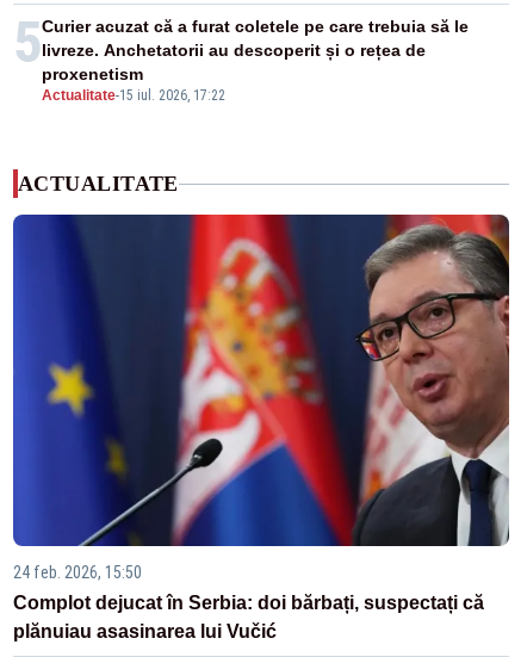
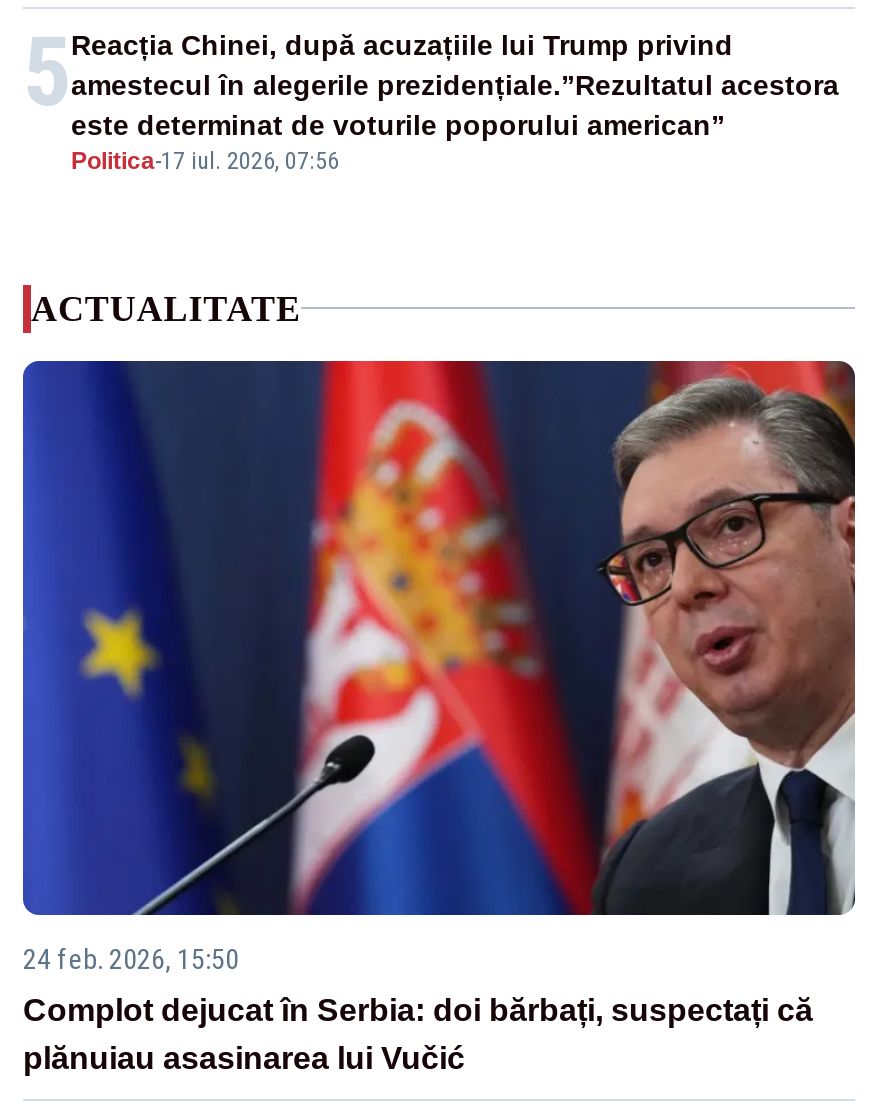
[42,17,469,84] Curier acuzat că a furat coletele pe care trebuia să le | livreze. Anchetatorii au descoperit și o rețea de | proxenetism -> [71,28,839,140] Reacția Chinei, după acuzațiile lui Trump privind | amestecul în alegerile prezidențiale.”Rezultatul acestora | este determinat de voturile poporului american”
[42,87,225,104] Actualitate-15 iul. 2026, 17:22 -> [71,146,339,174] Politica-17 iul. 2026, 07:56

